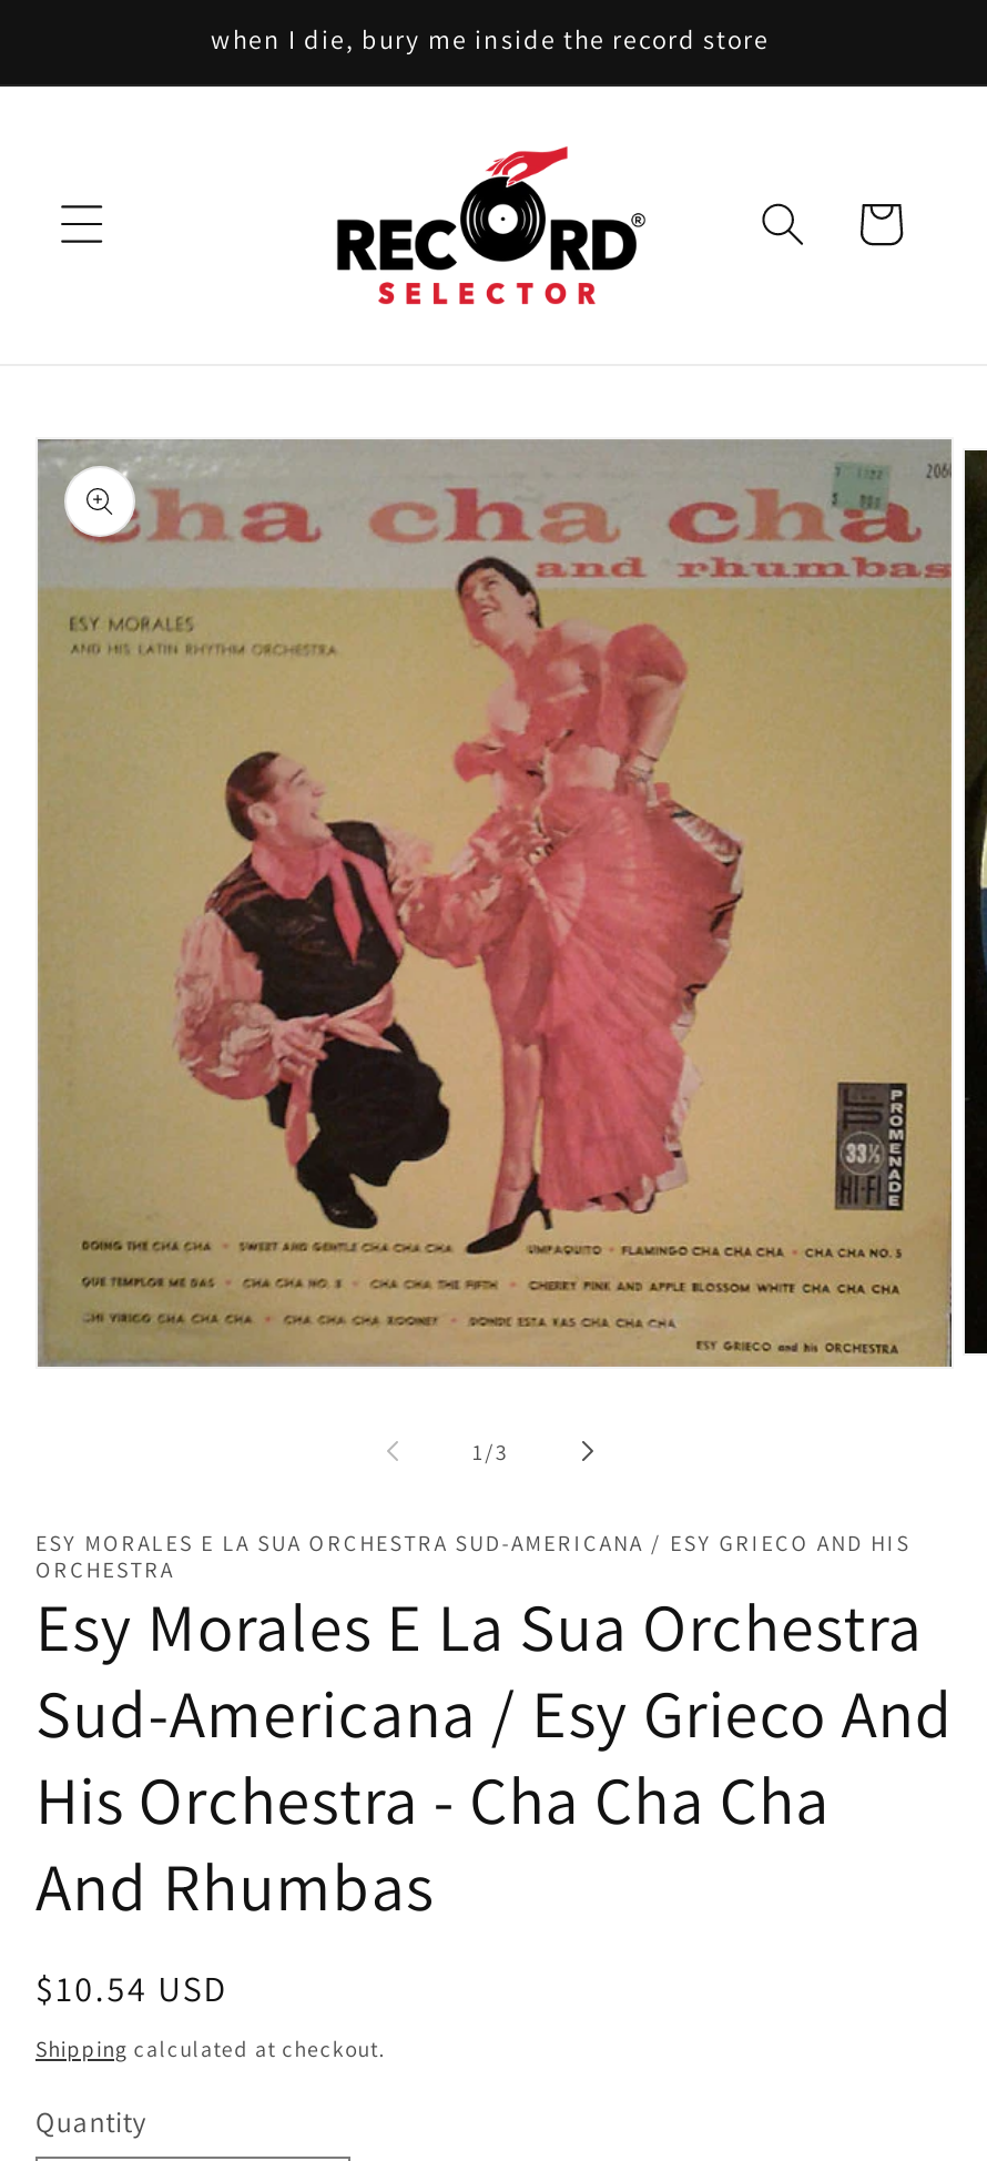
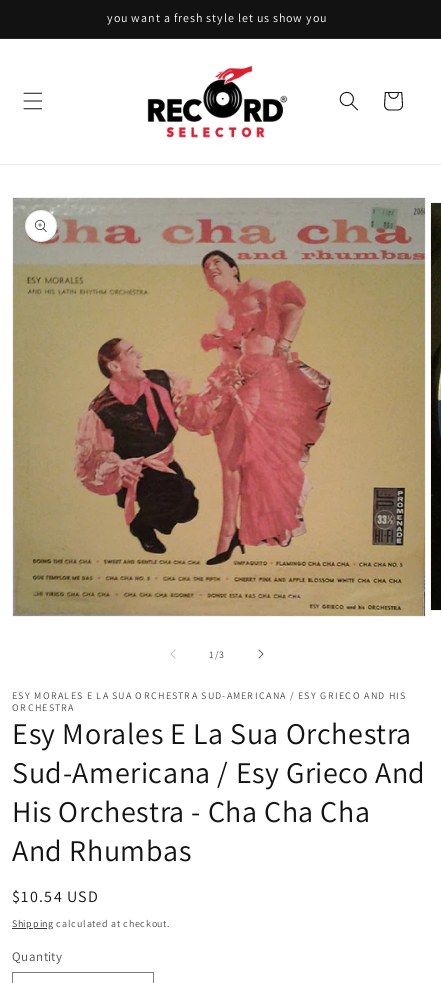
[211,22,770,55] when I die, bury me inside the record store -> [107,10,327,25] you want a fresh style let us show you

